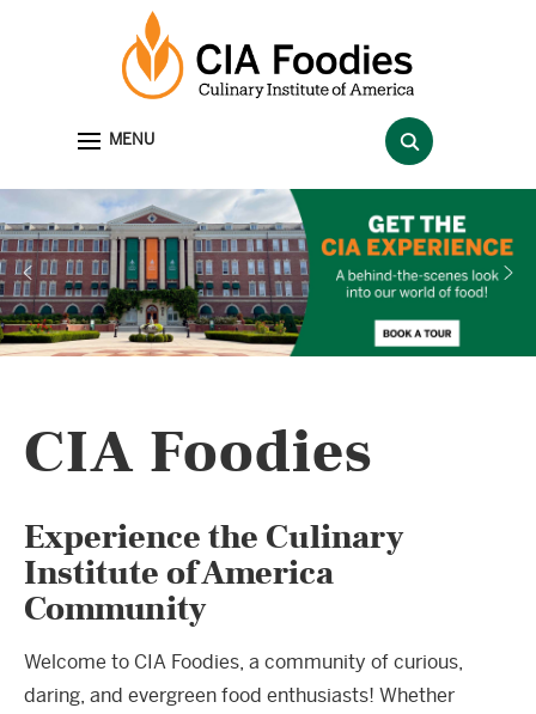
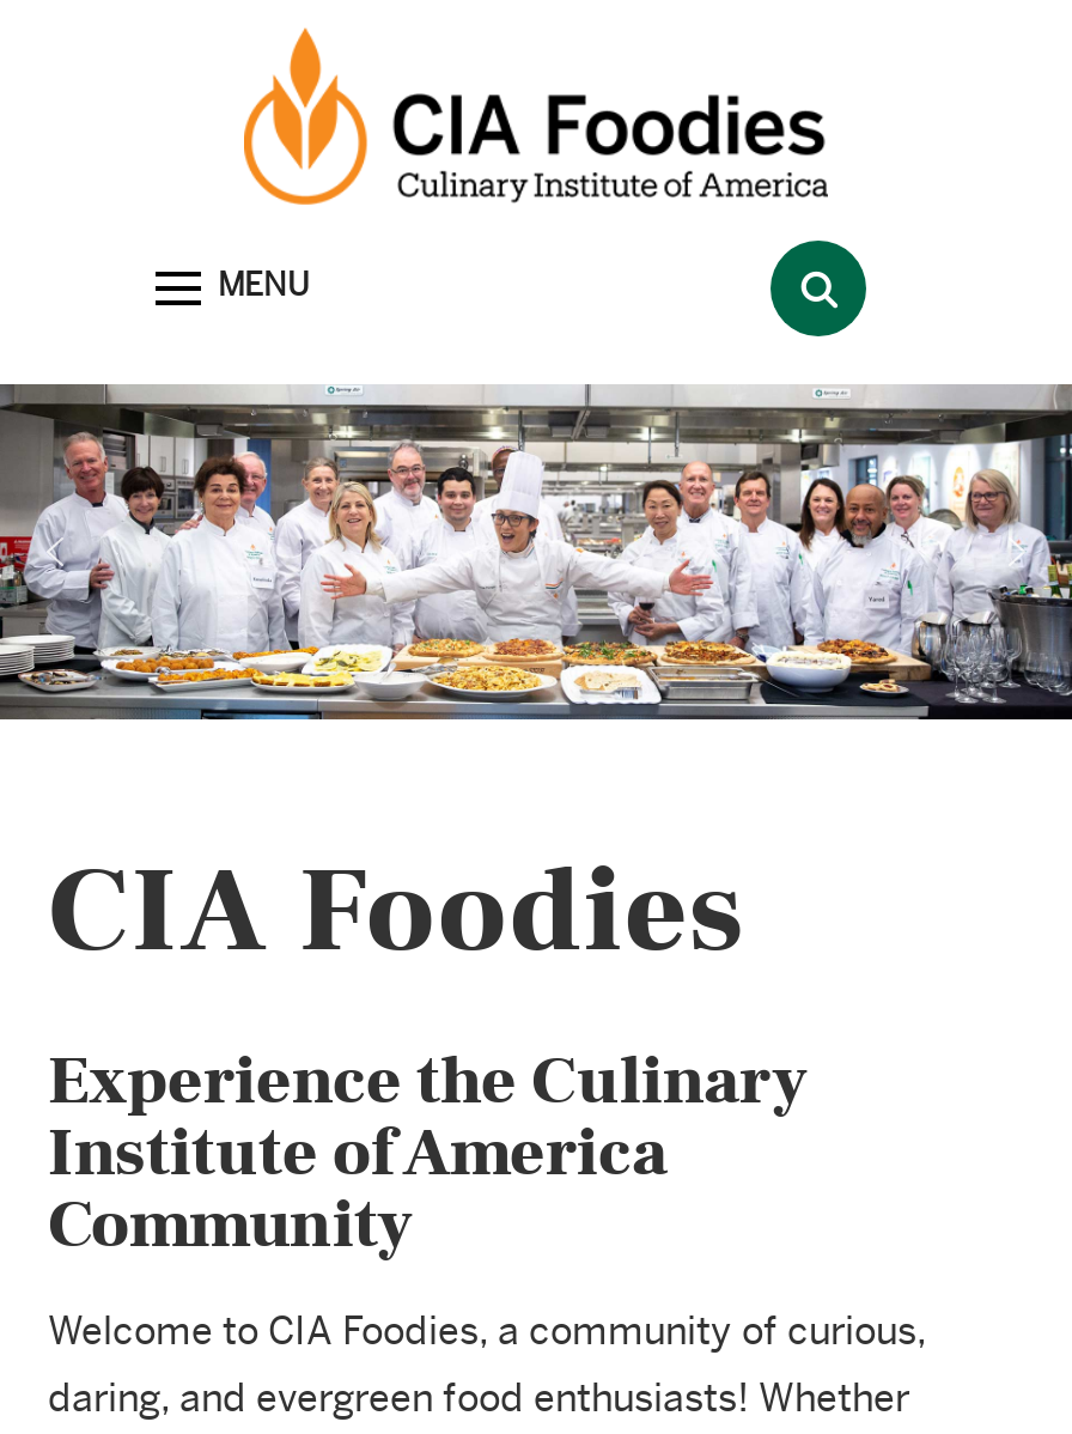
[4,188,532,358] [image] -> [7,382,1065,722] [image]

